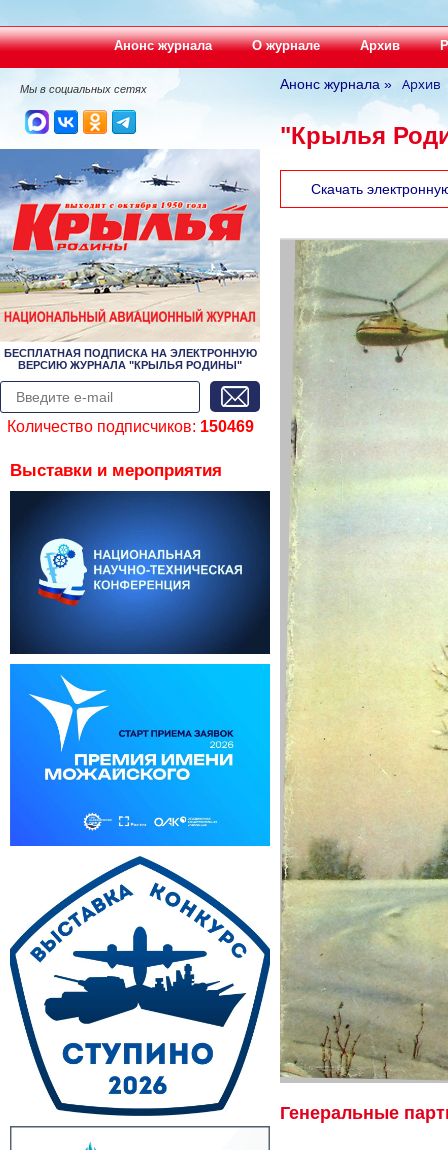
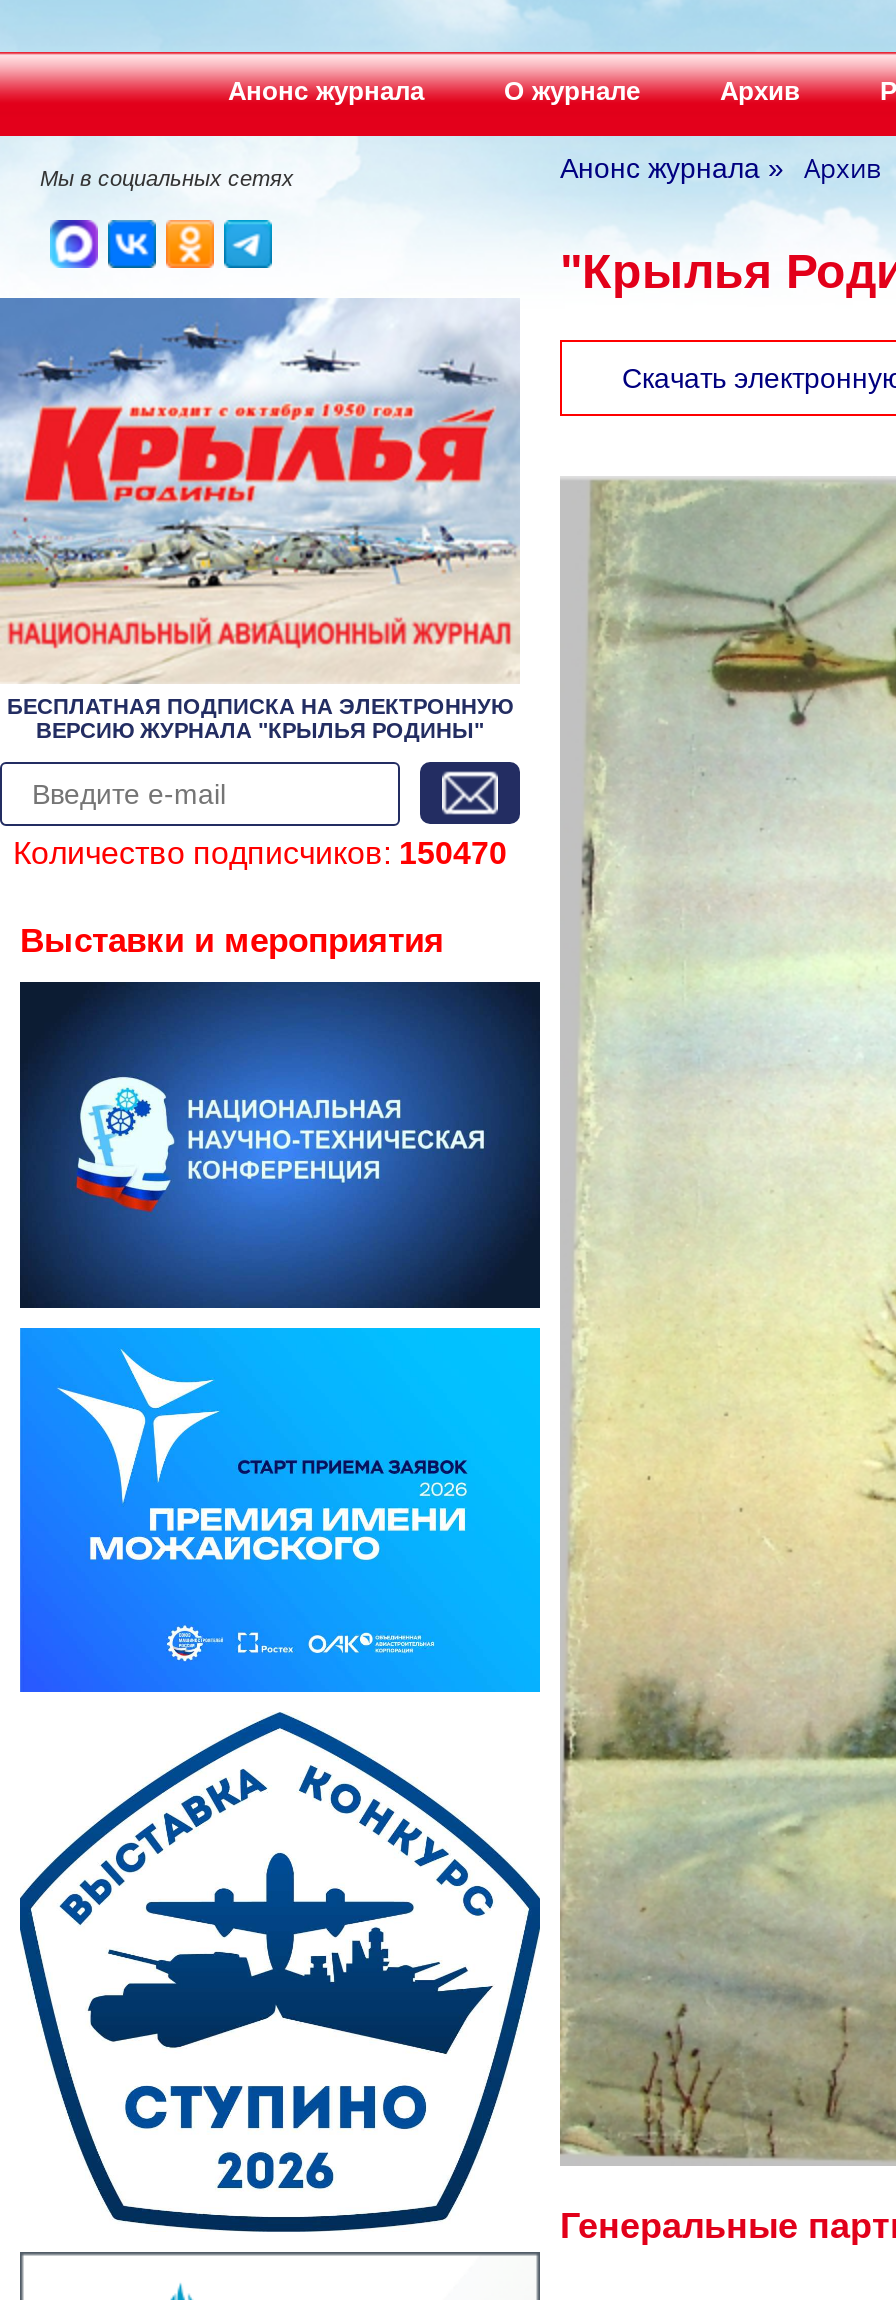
[6,418,253,435] Количество подписчиков: 150469 -> [13,836,507,870] Количество подписчиков: 150470

